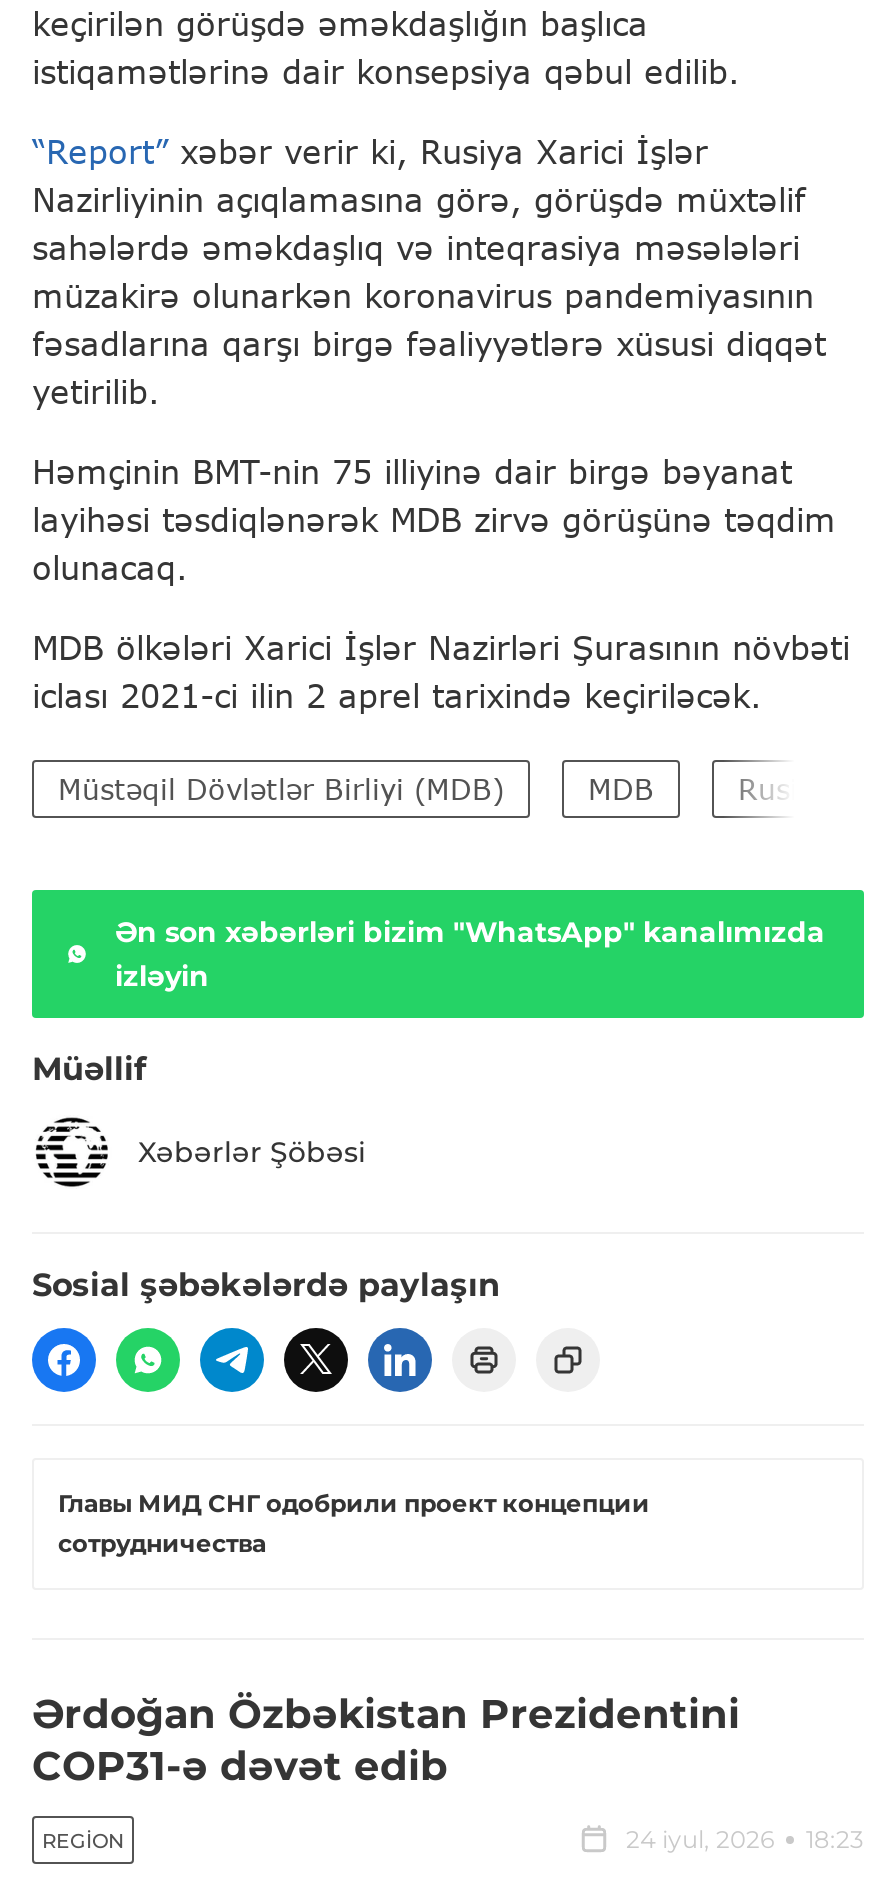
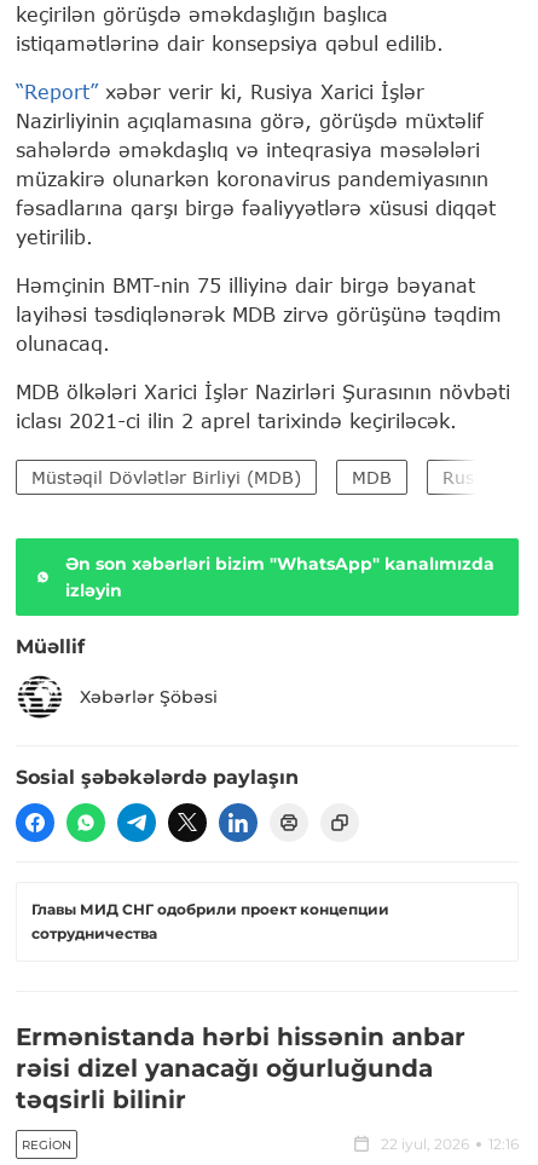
[32,1691,740,1791] Ərdoğan Özbəkistan Prezidentini | COP31-ə dəvət edib -> [16,1023,465,1115] Ermənistanda hərbi hissənin anbar | rəisi dizel yanacağı oğurluğunda | təqsirli bilinir
[626,1825,864,1855] 24 iyul, 2026 | 18:23 -> [381,1135,519,1153] 22 iyul, 2026 | 12:16

